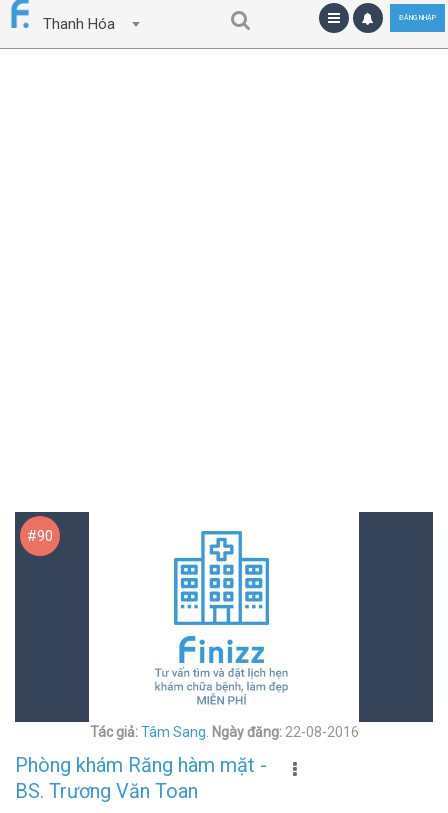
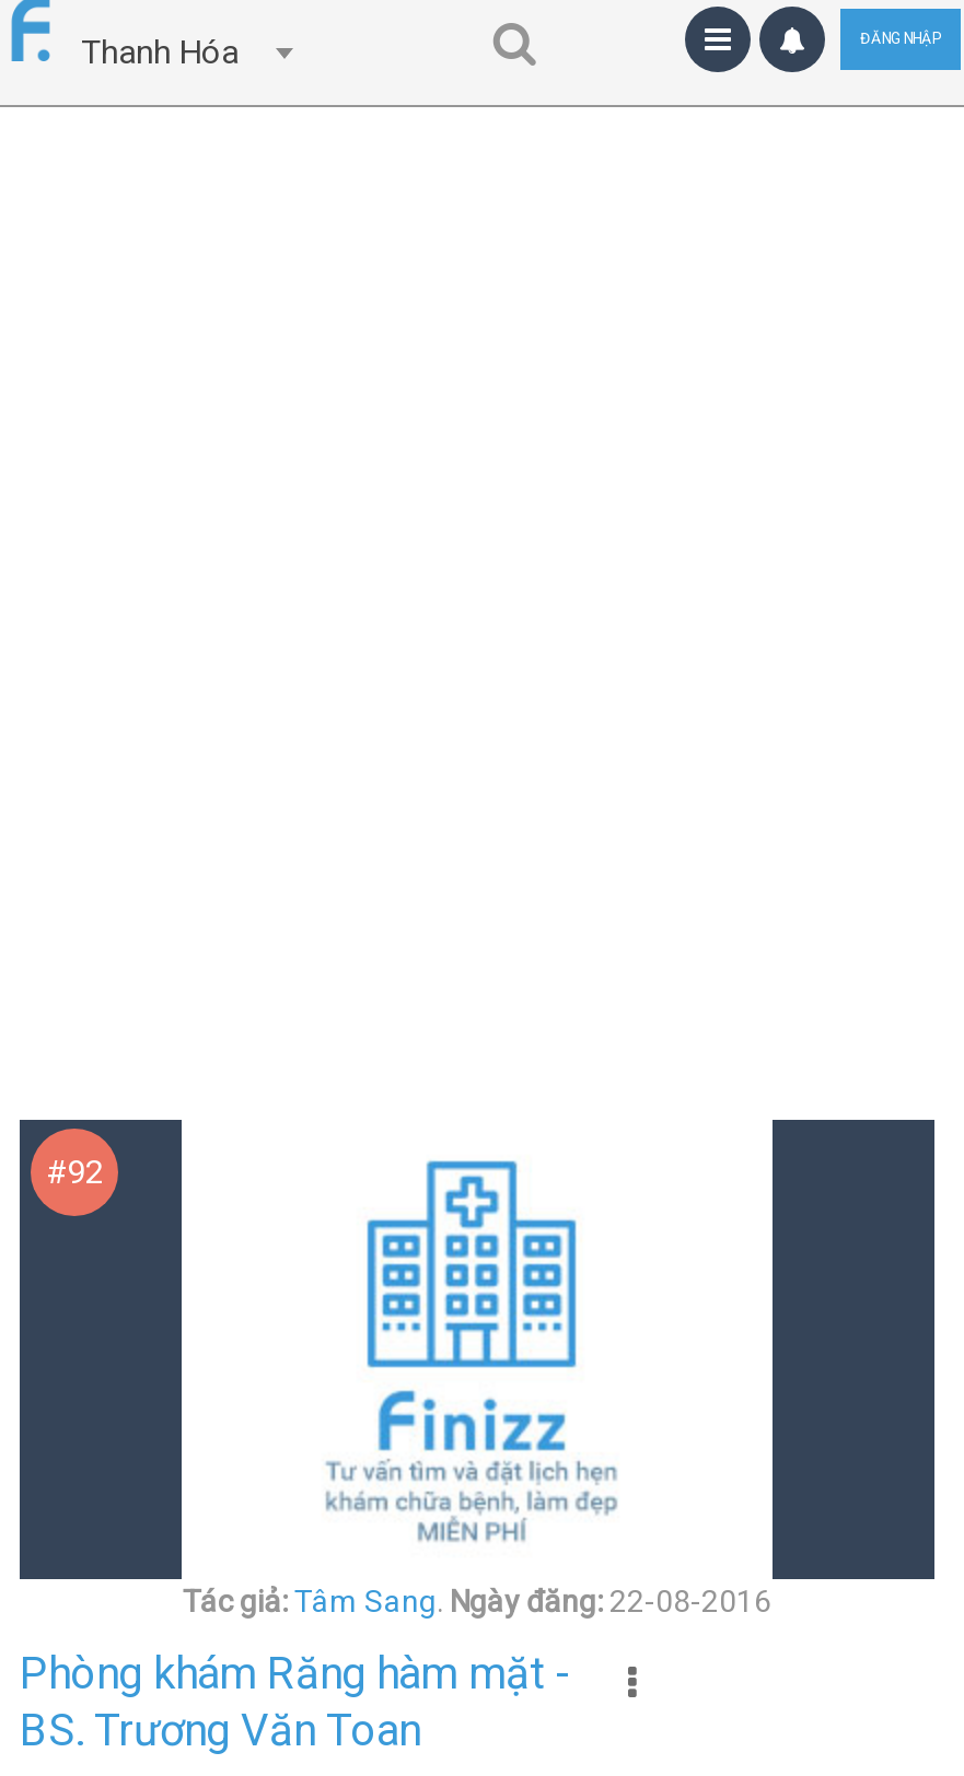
[27,527,53,545] #90 -> [46,1153,103,1192] #92

